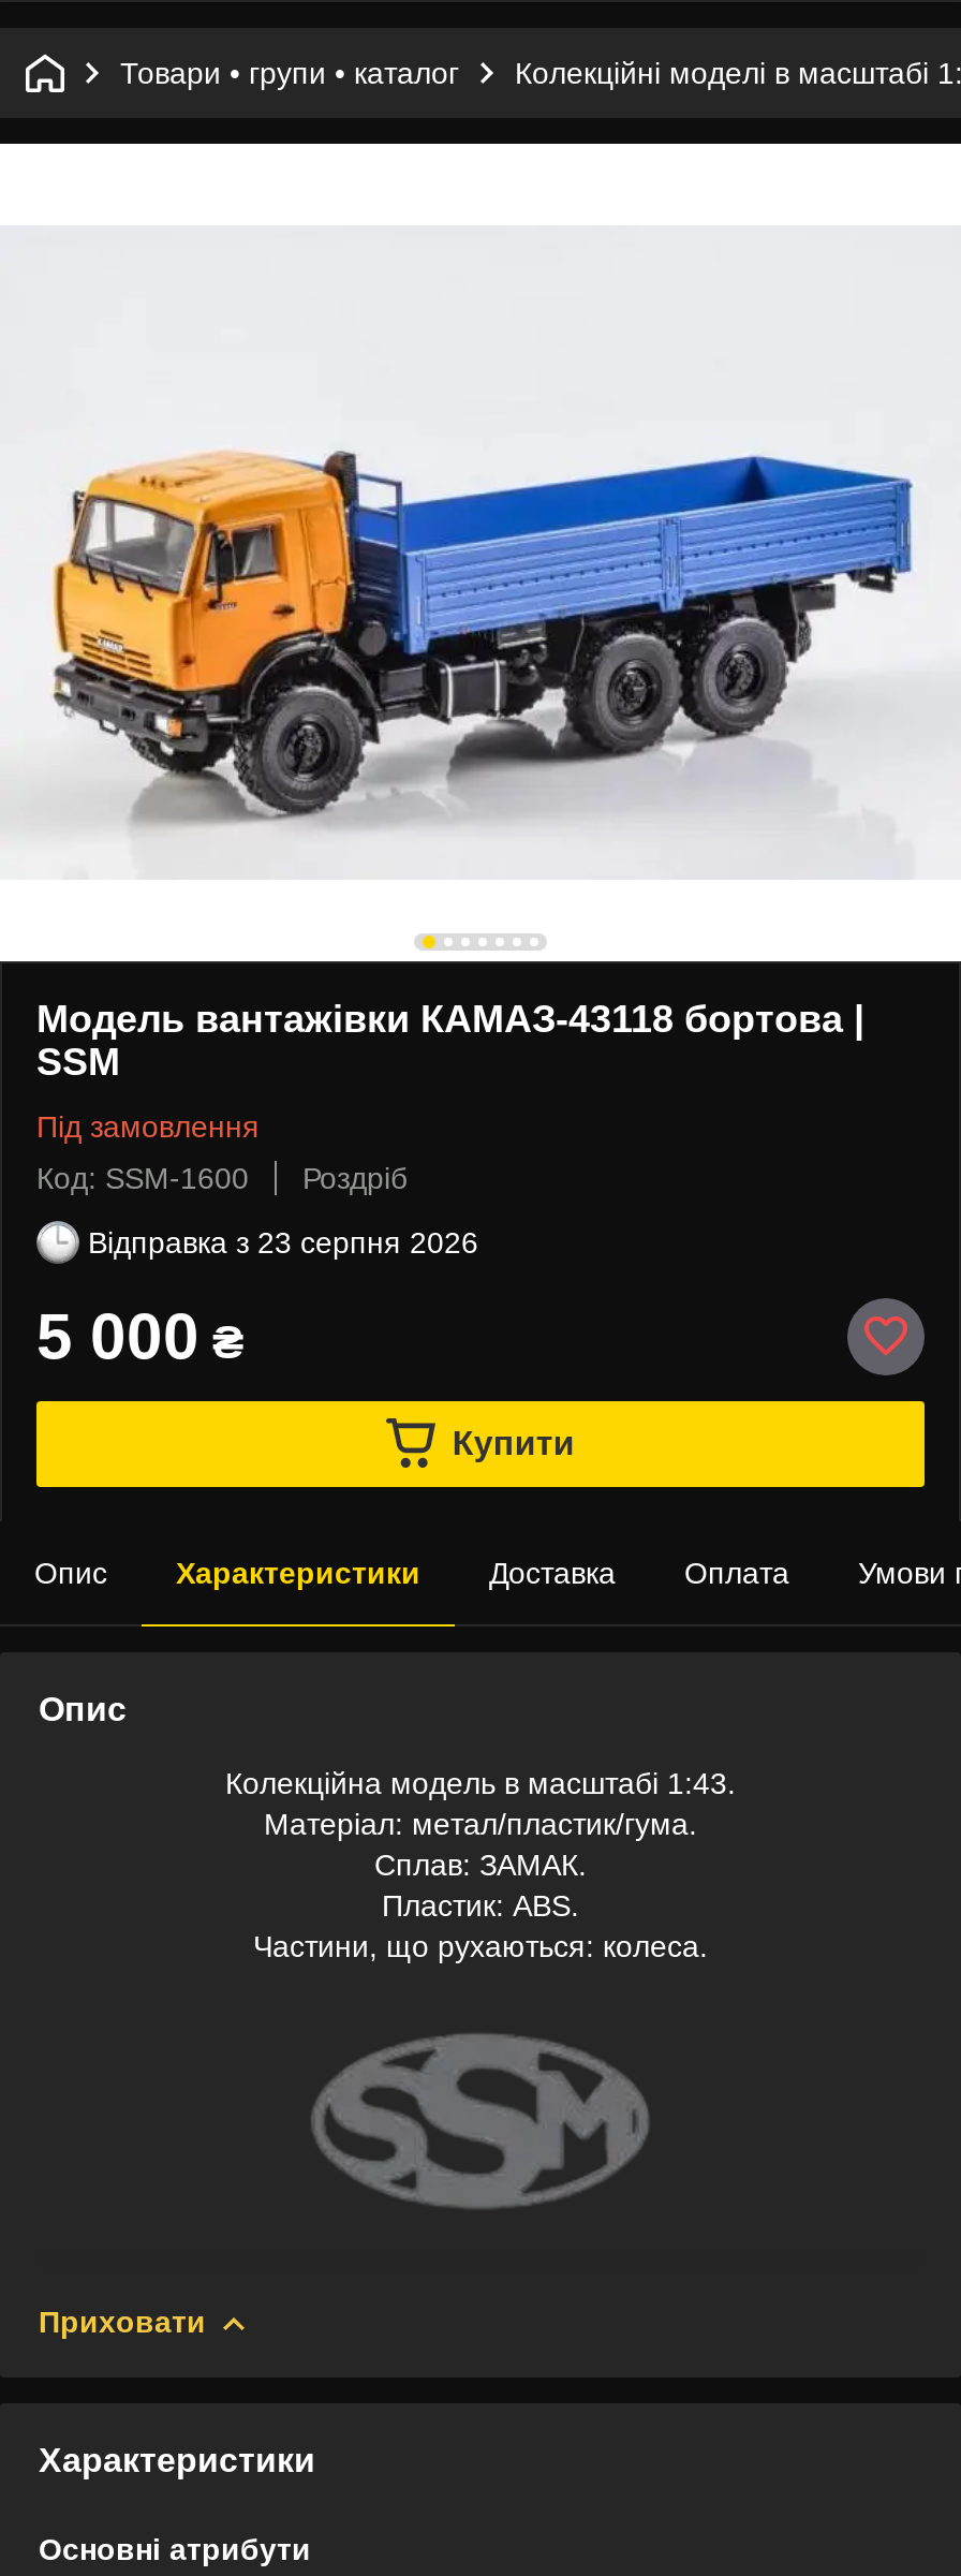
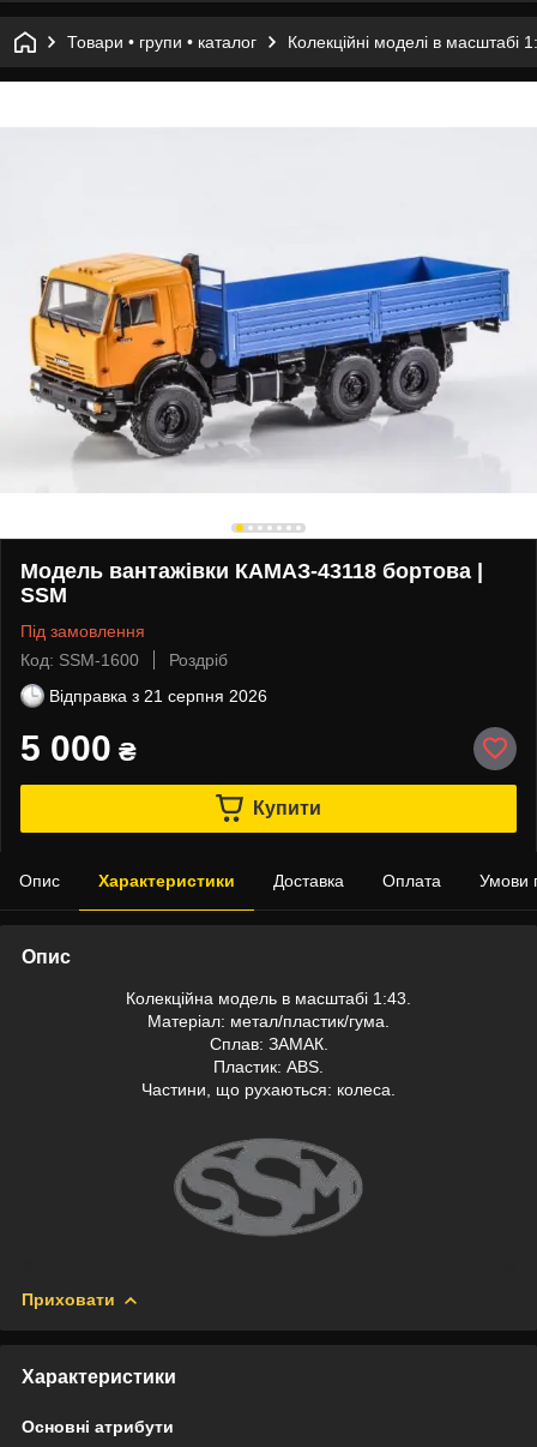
[88,1225,478,1259] Відправка з 23 серпня 2026 -> [49,686,267,705] Відправка з 21 серпня 2026

